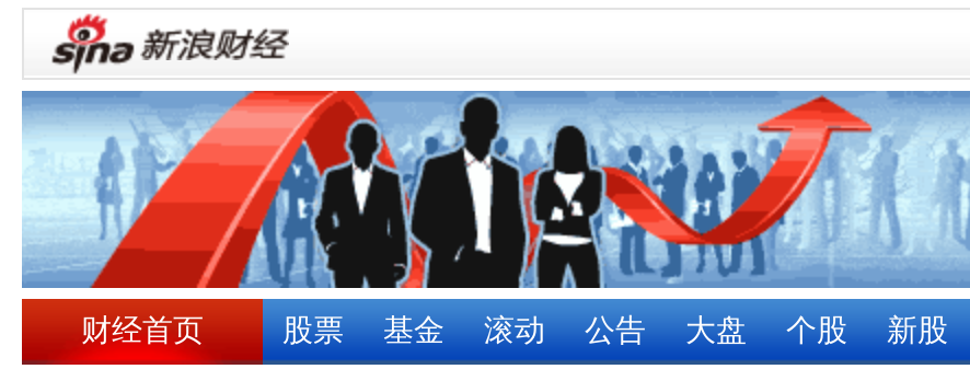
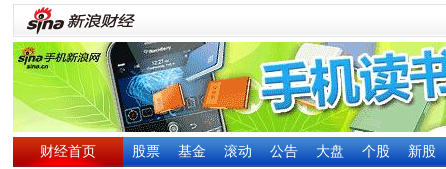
[20,89,963,290] [image] -> [12,41,443,133] [image]

